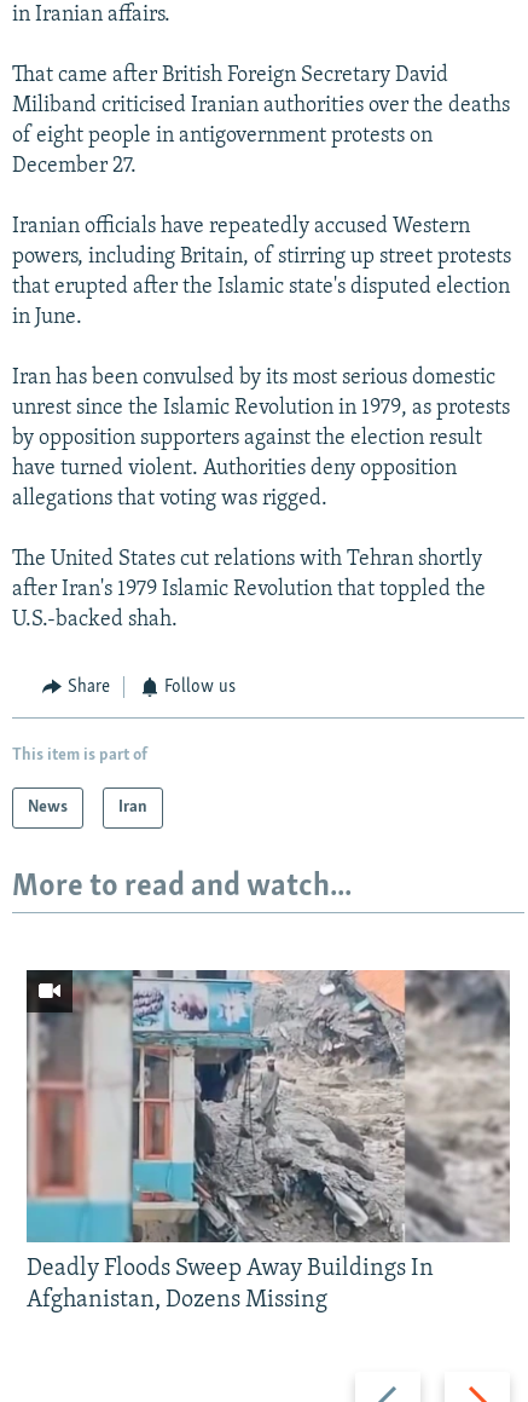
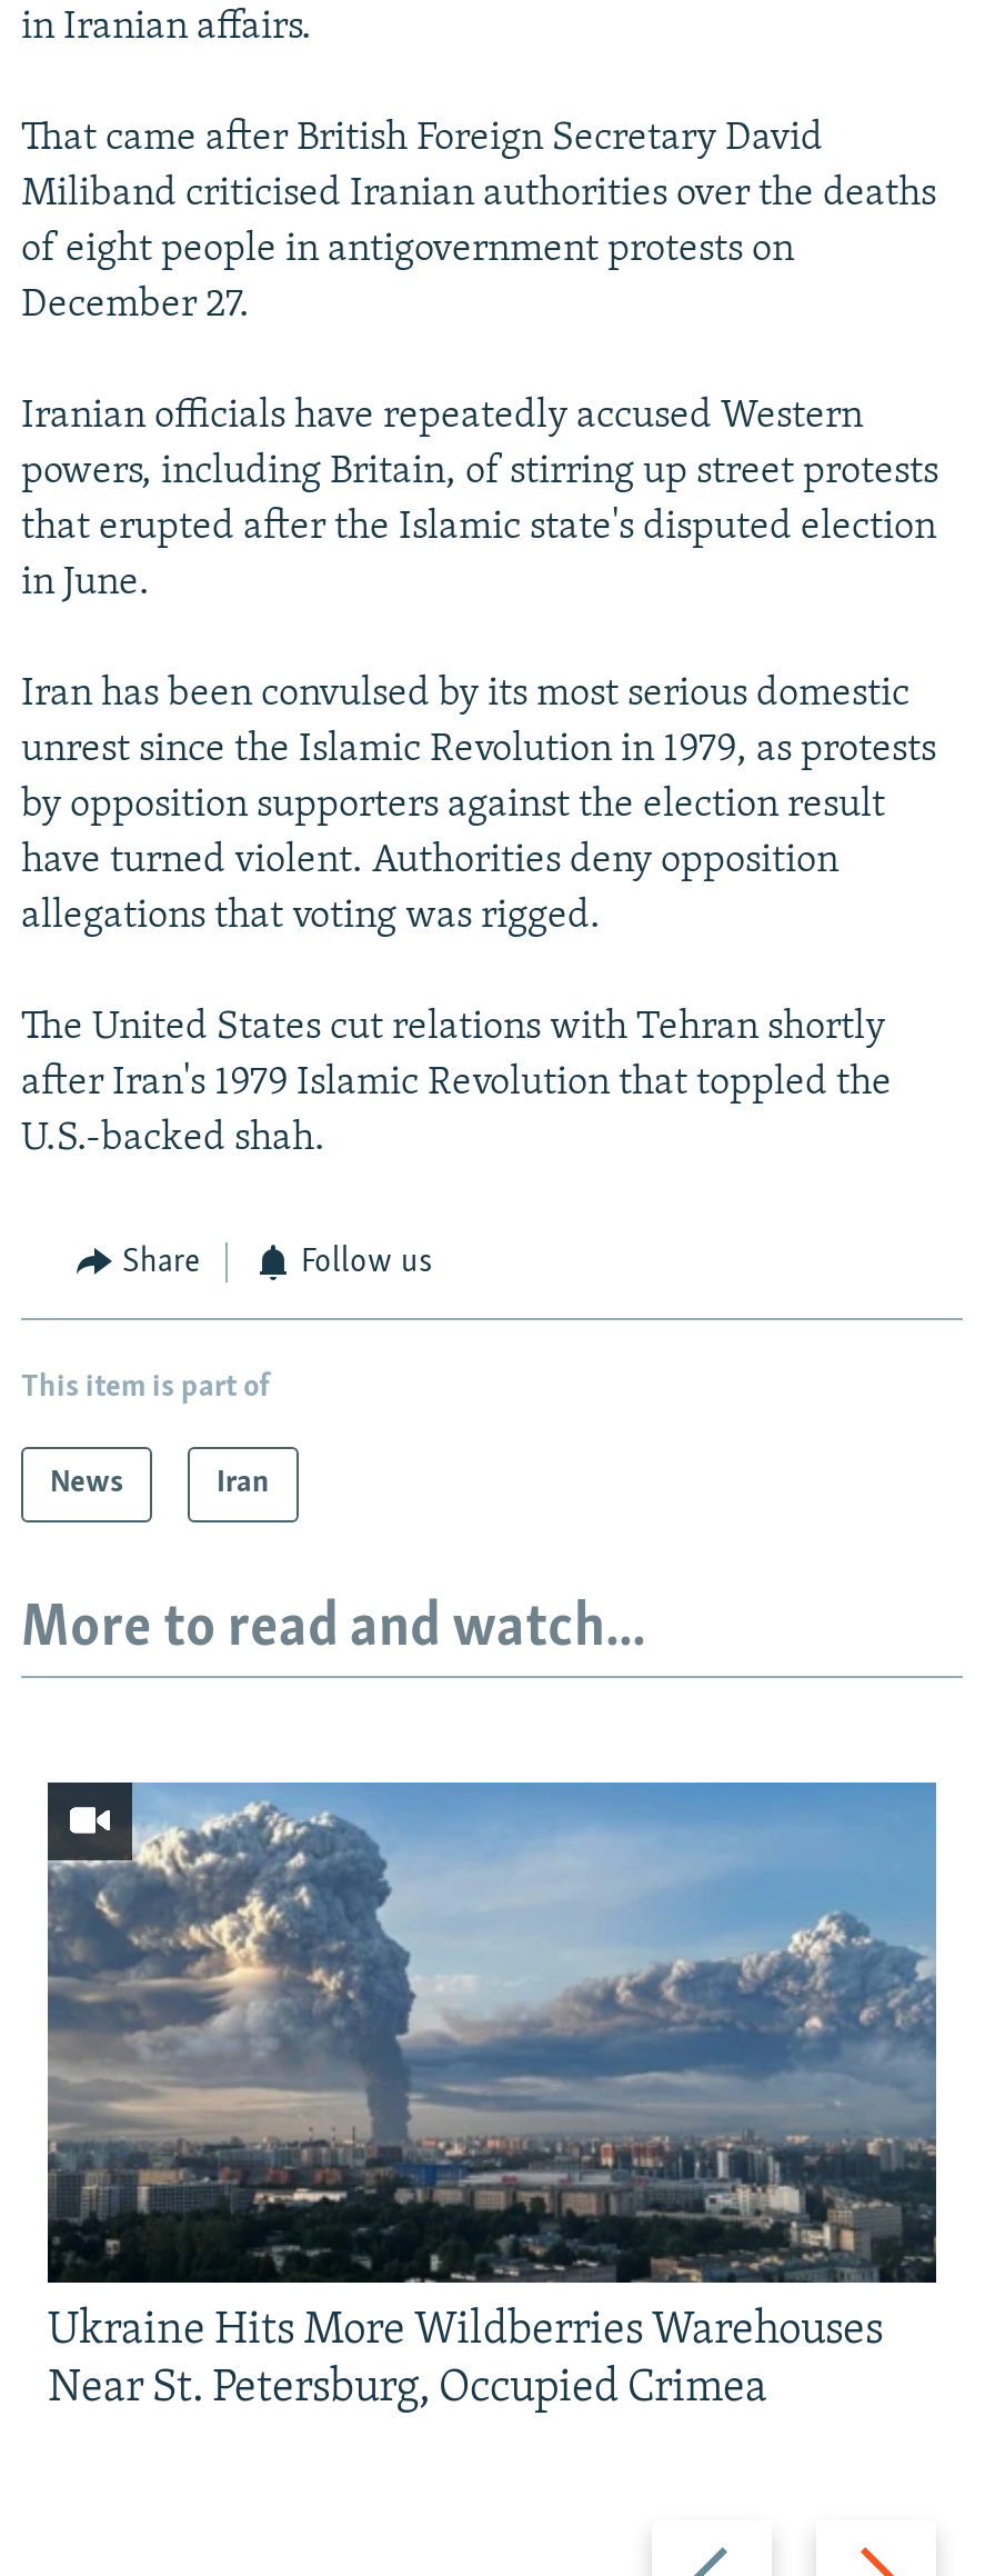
[25,969,511,1313] [image] | Deadly Floods Sweep Away Buildings In | Afghanistan, Dozens Missing -> [46,1780,938,2412] [image] | Ukraine Hits More Wildberries Warehouses | Near St. Petersburg, Occupied Crimea

